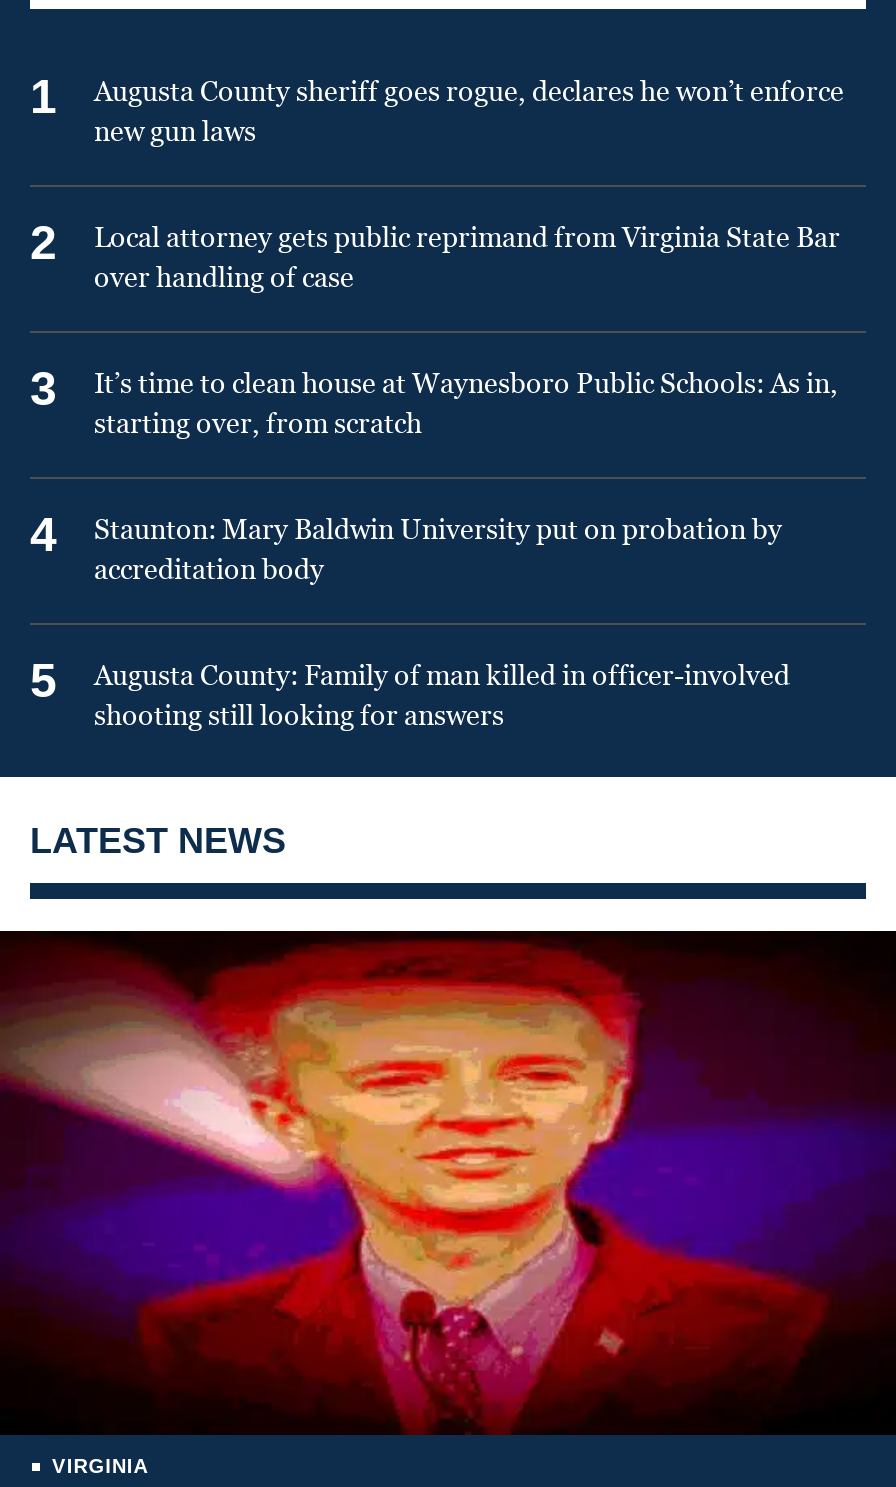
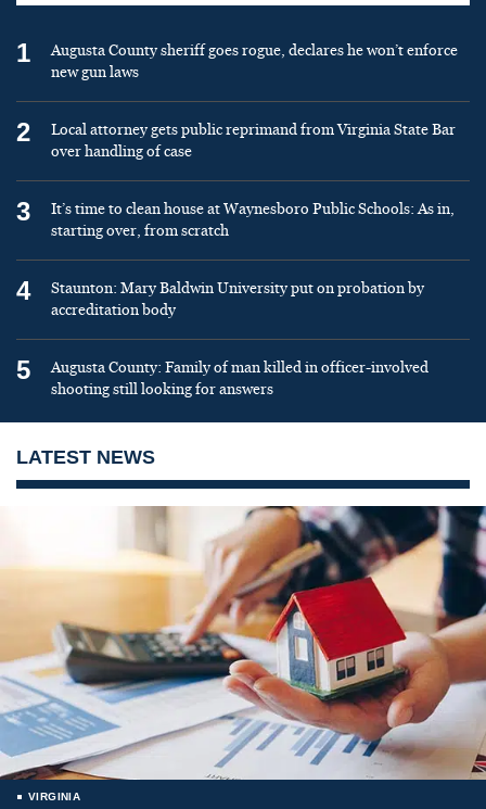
[6,929,890,1437] [image] -> [3,505,483,781] [image]

